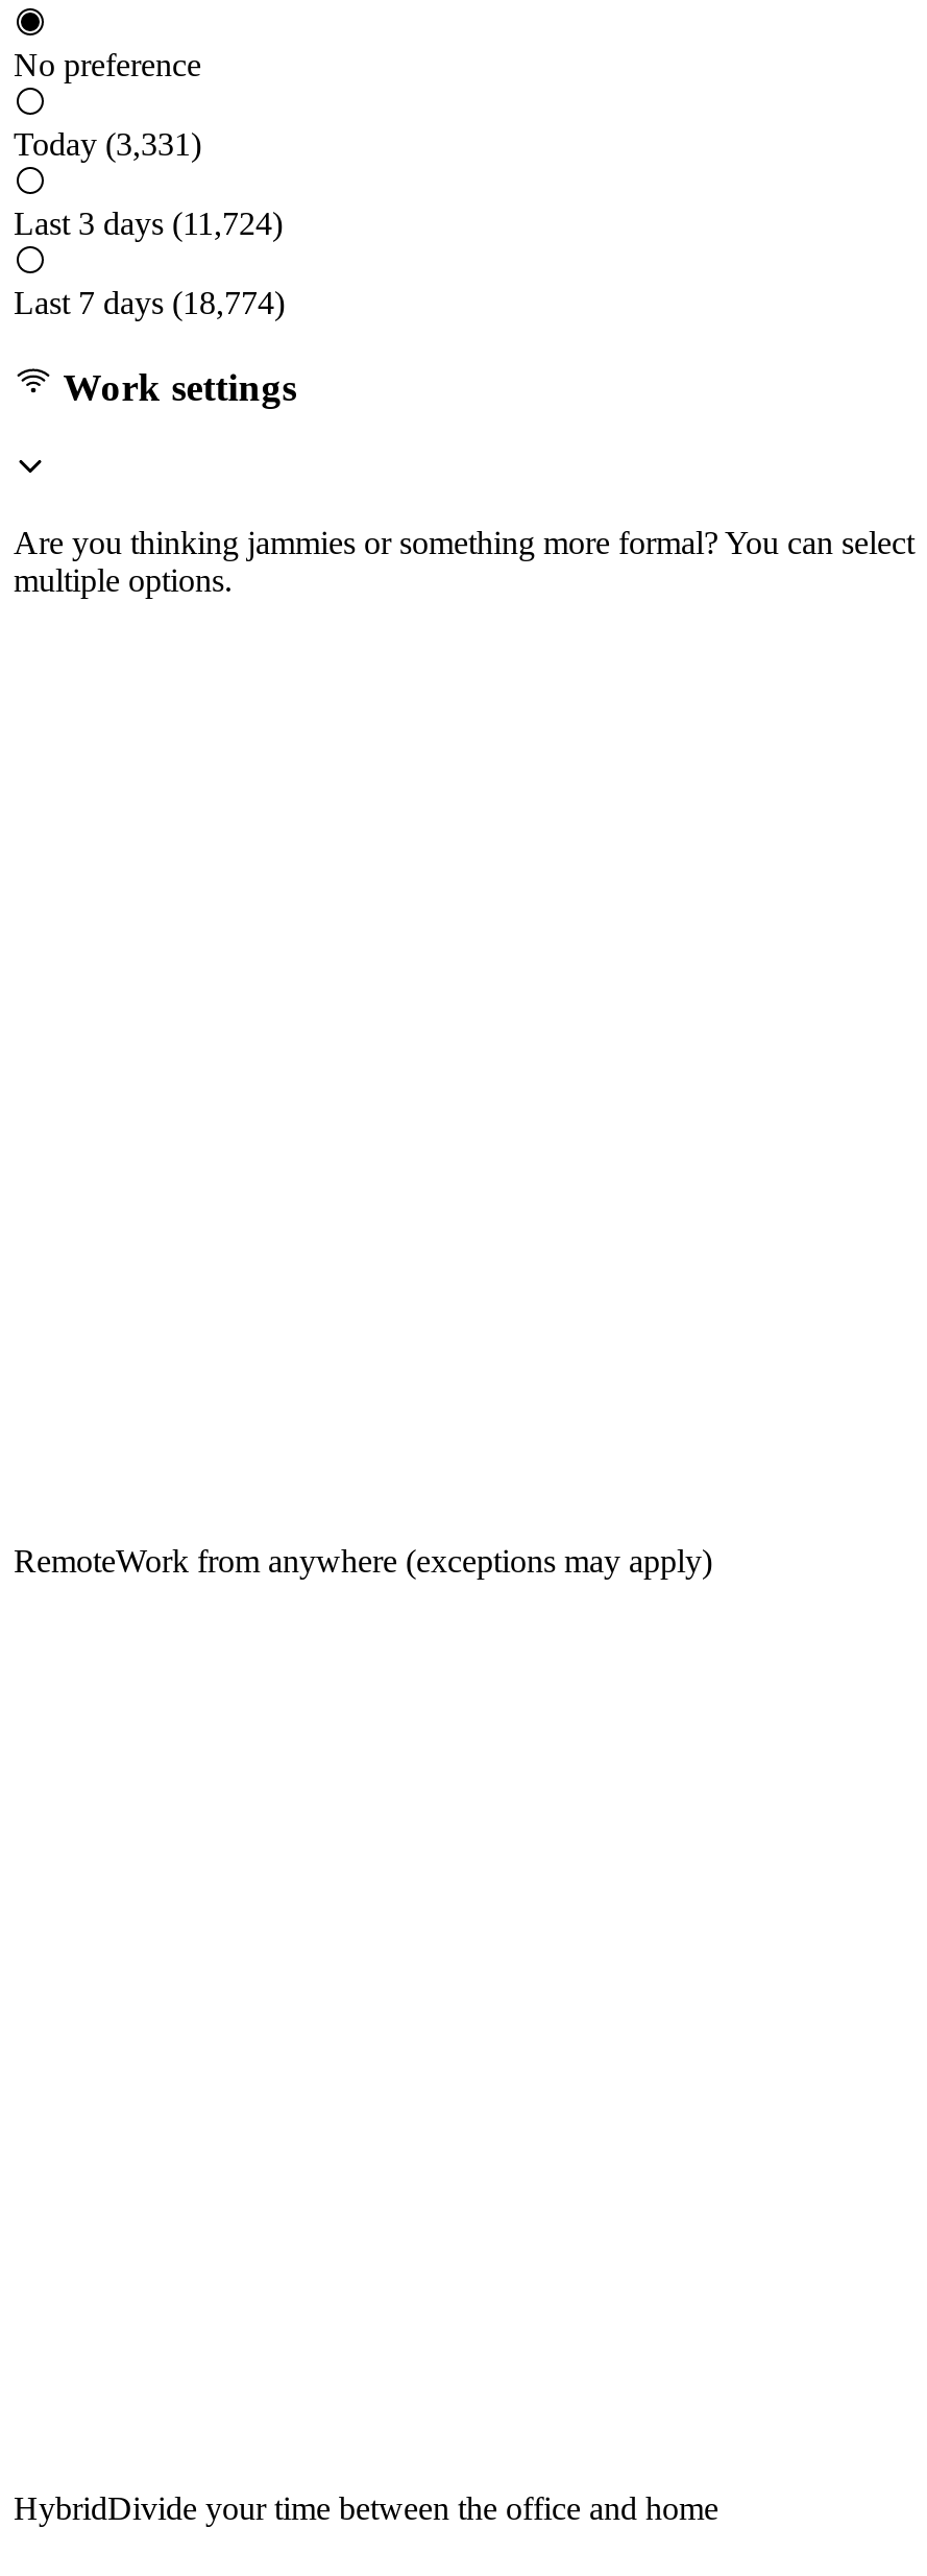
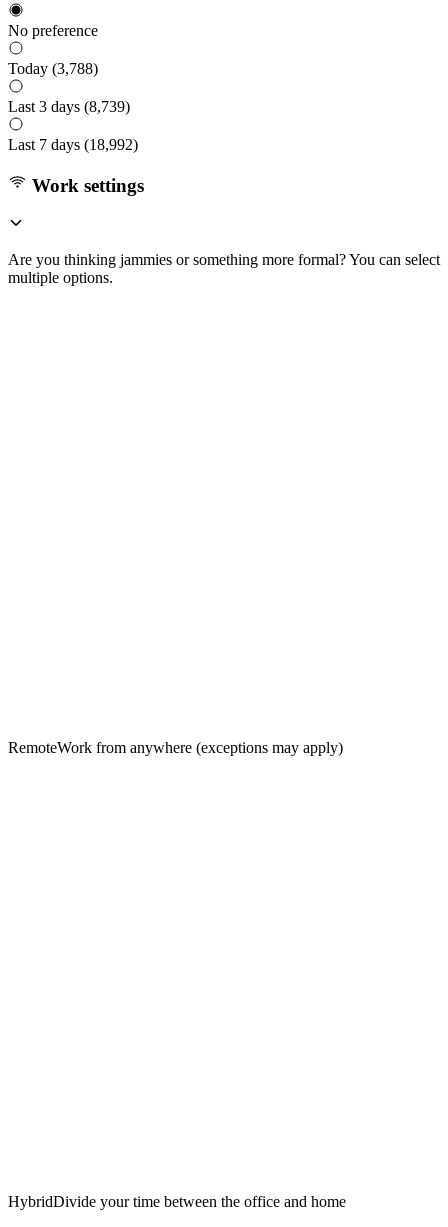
[14,126,201,162] Today (3,331) -> [8,60,98,77] Today (3,788)
[14,206,283,241] Last 3 days (11,724) -> [8,98,130,115] Last 3 days (8,739)
[14,285,285,320] Last 7 days (18,774) -> [8,136,138,153] Last 7 days (18,992)

